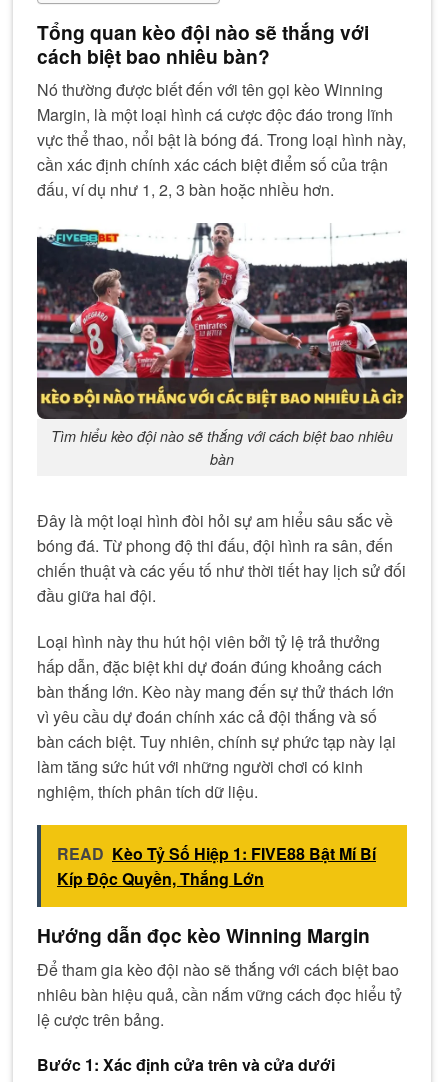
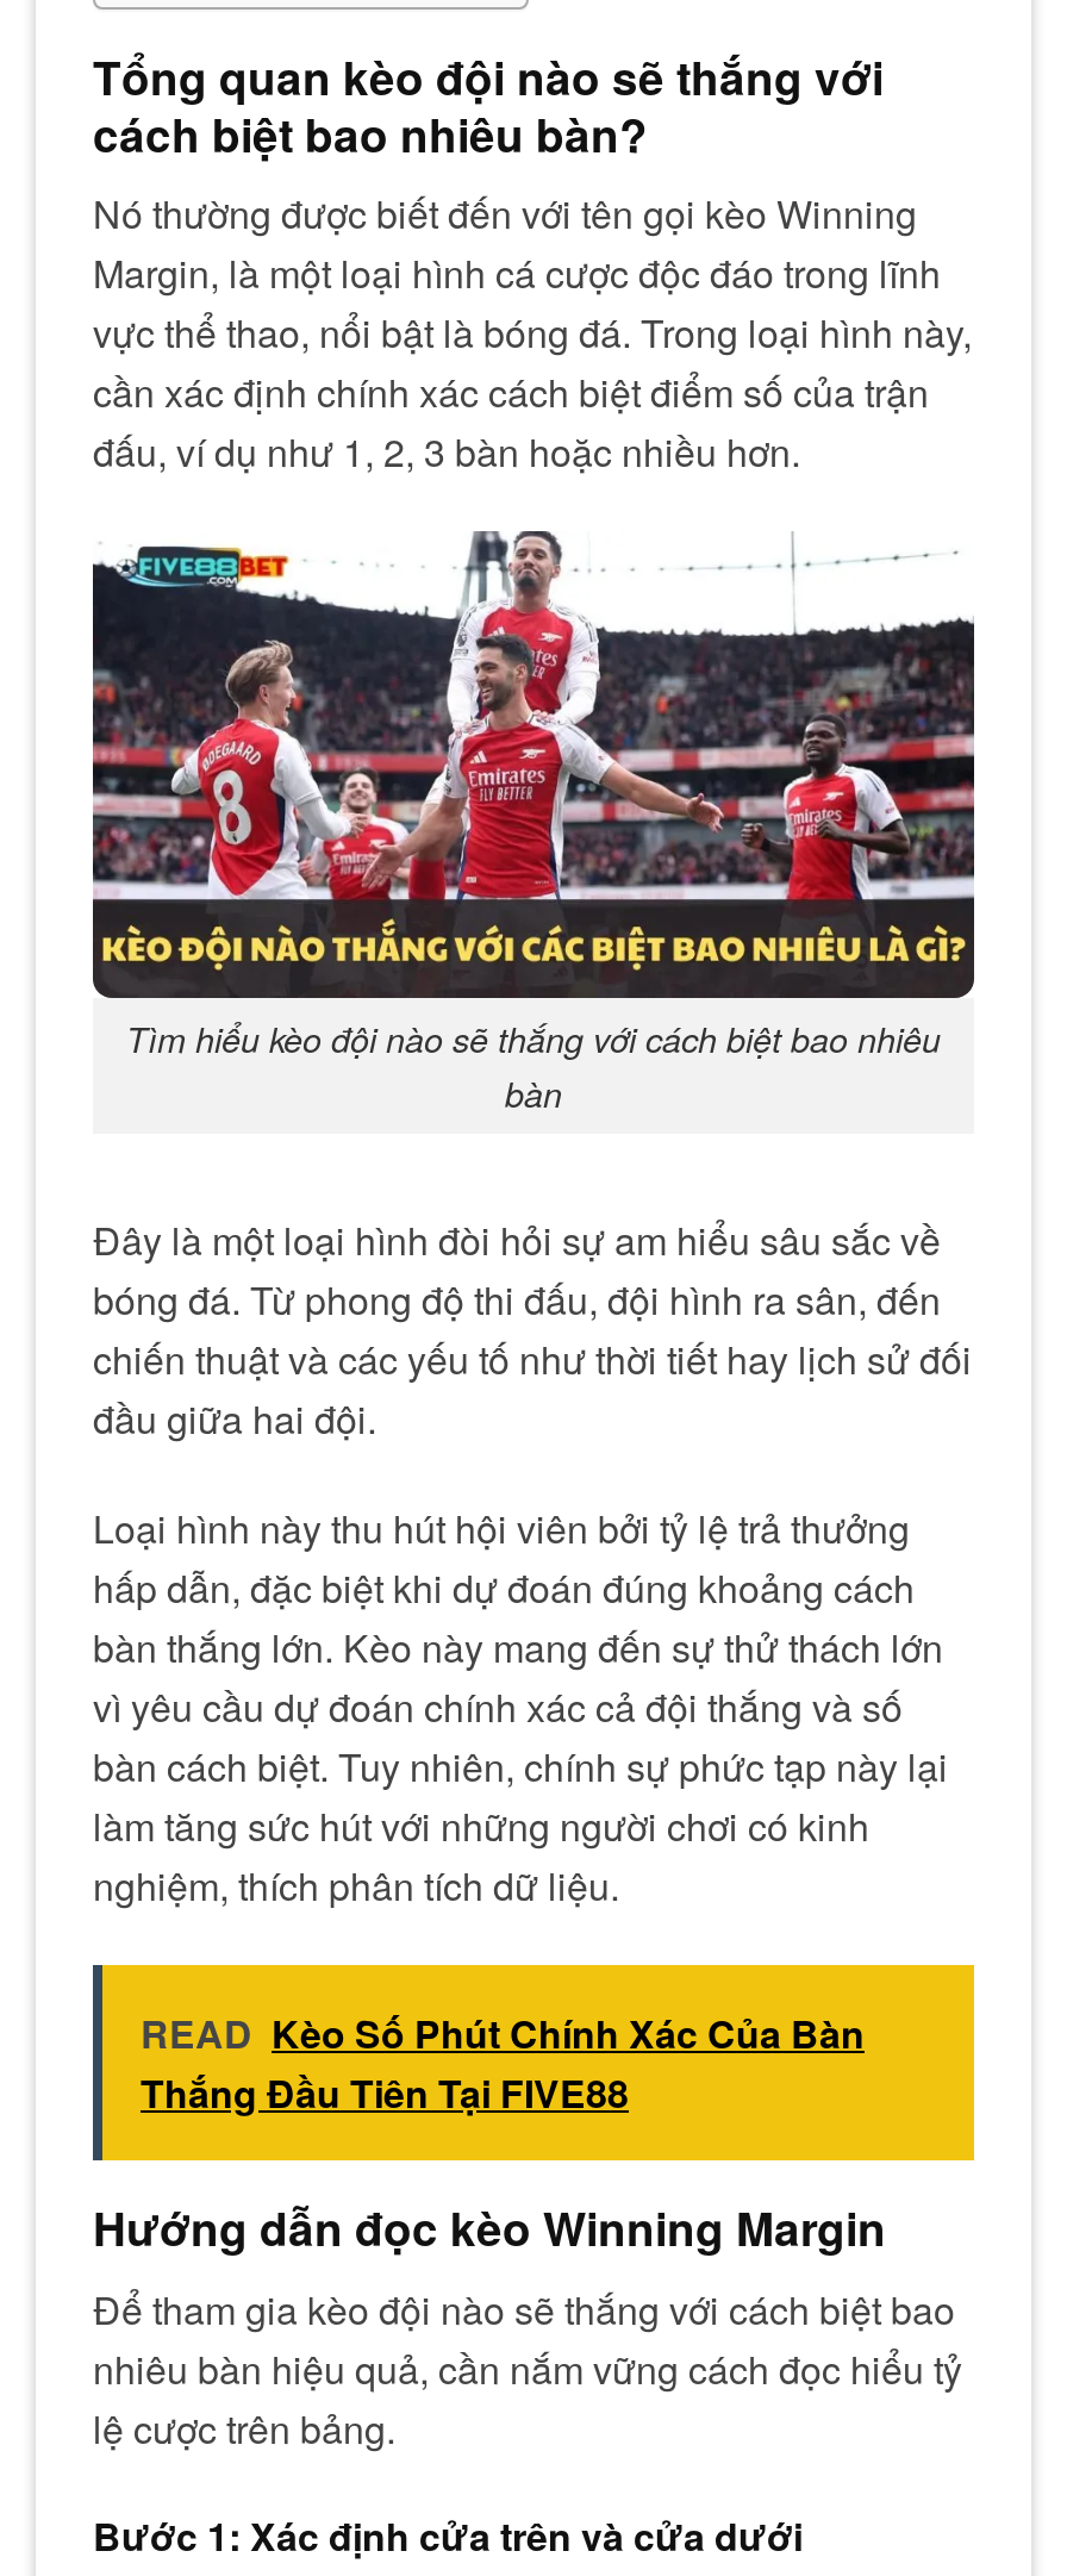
[57,842,376,890] READ Kèo Tỷ Số Hiệp 1: FIVE88 Bật Mí Bí | Kíp Độc Quyền, Thắng Lớn -> [141,2006,865,2120] READ Kèo Số Phút Chính Xác Của Bàn | Thắng Đầu Tiên Tại FIVE88

